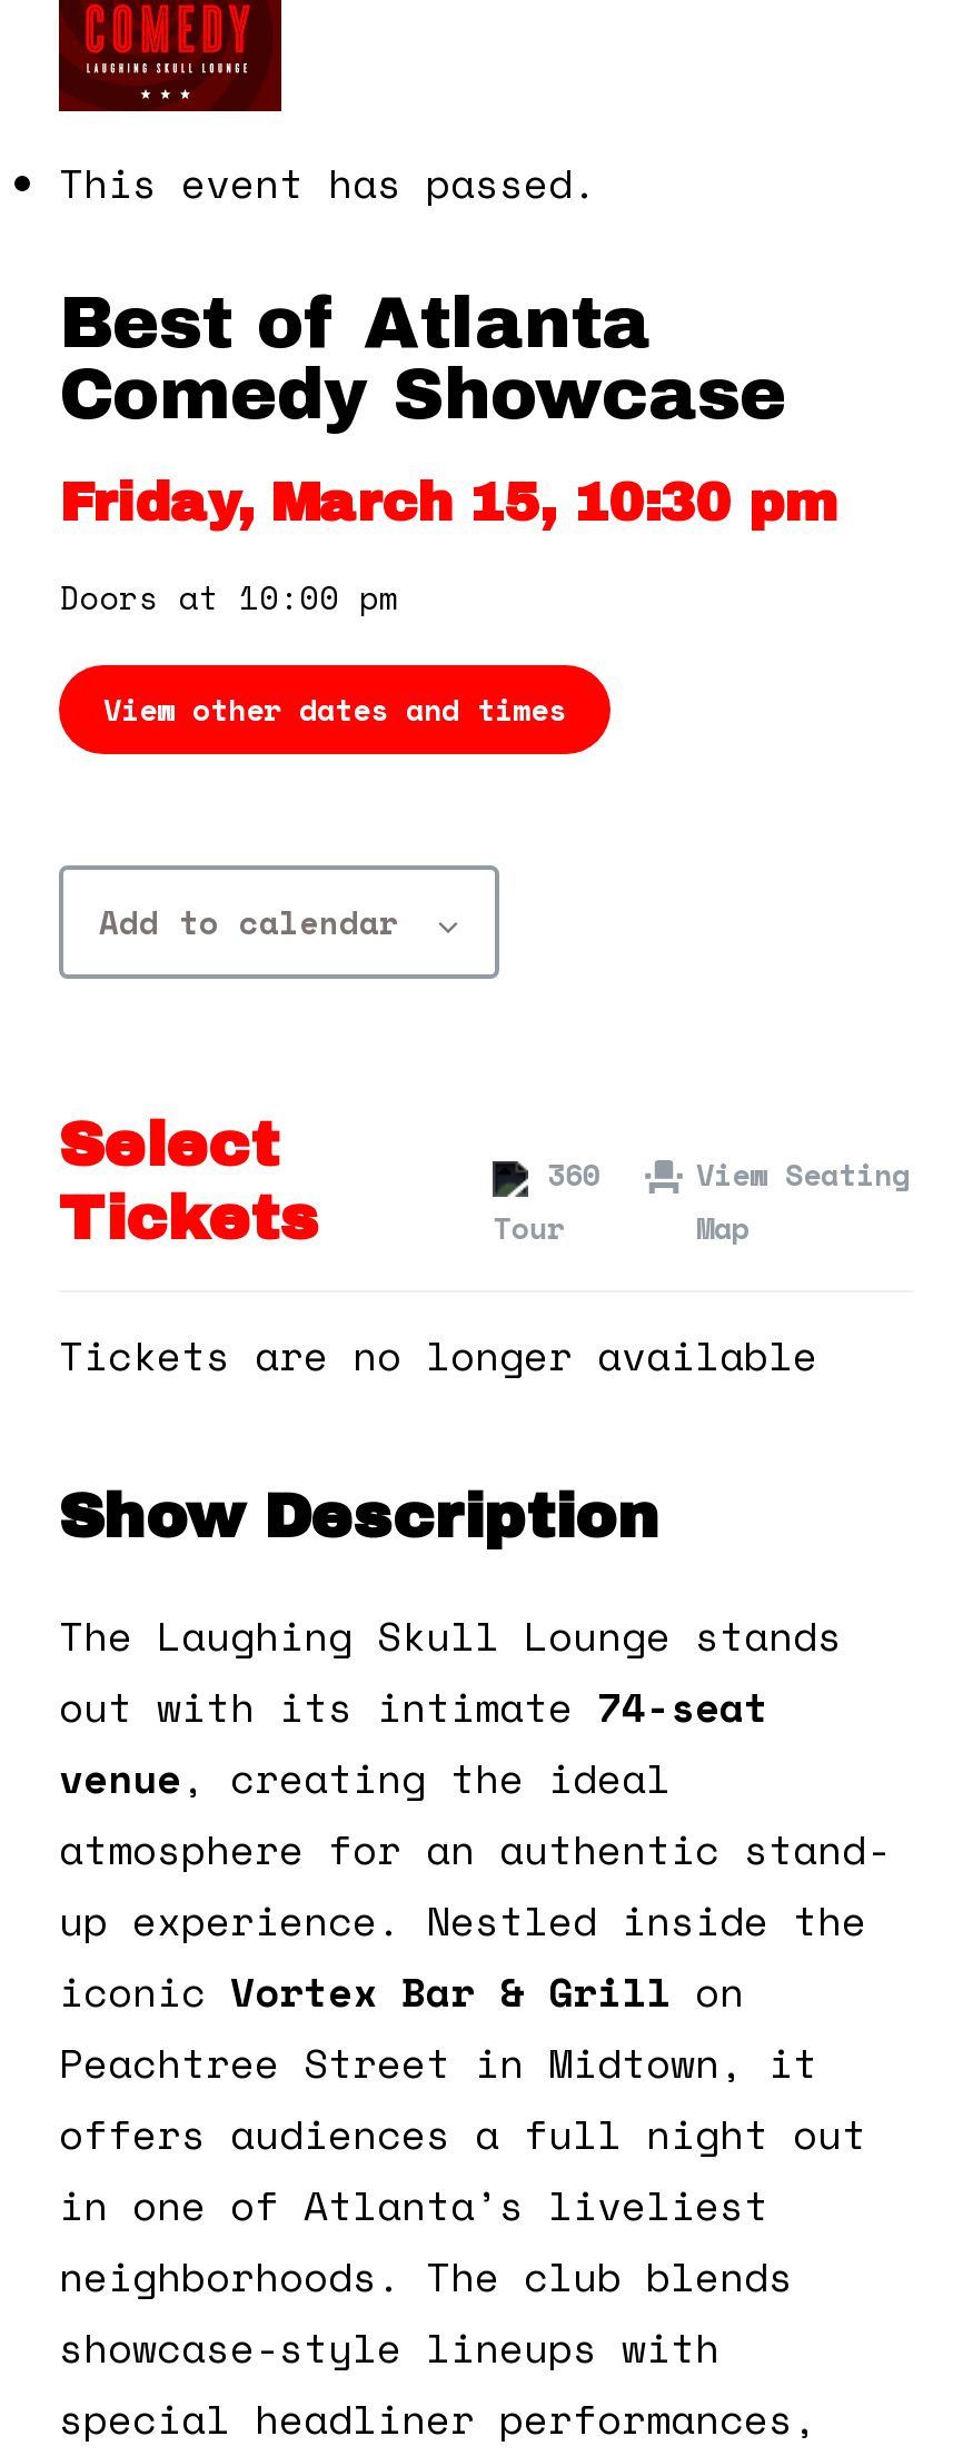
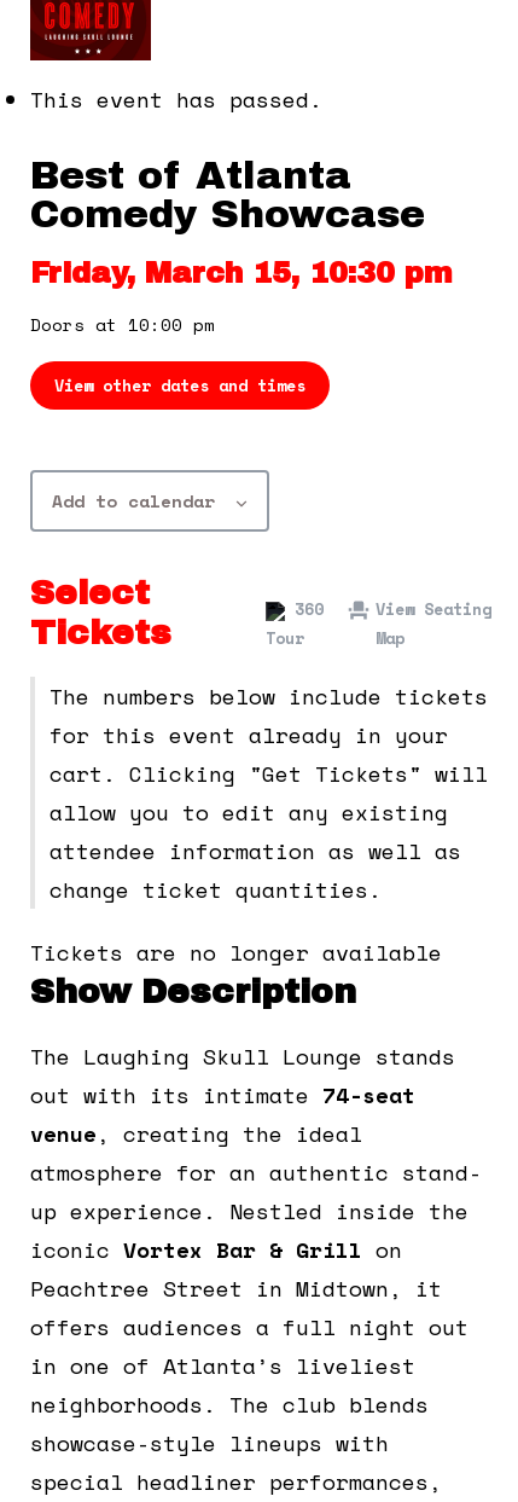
moved [59,1111,910,1253] -> [30,574,492,652]: Select | Tickets | 360 | Tour | View Seating | Map
none -> [50,681,488,906] The numbers below include tickets | for this event already in your | cart. Clicking "Get Tickets" will | allow you to edit any existing | attendee information as well as | change ticket quantities.
moved [59,1327,817,1385] -> [30,937,442,968]: Tickets are no longer available

